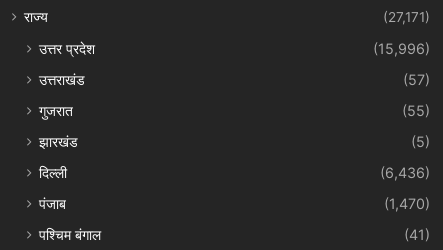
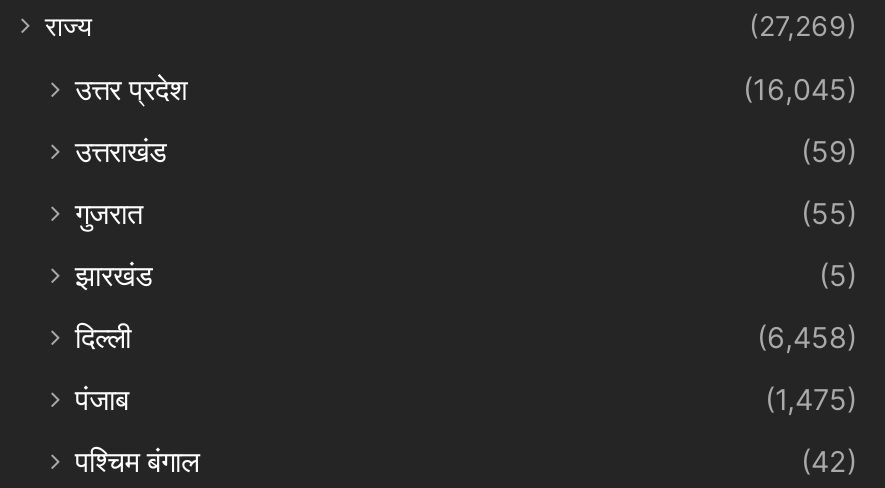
[383,9,430,25] (27,171) -> [749,10,857,42] (27,269)
[373,40,430,57] (15,996) -> [743,72,857,106] (16,045)
[403,71,430,88] (57) -> [801,134,857,168] (59)
[380,164,430,181] (6,436) -> [757,320,857,354] (6,458)
[384,195,430,212] (1,470) -> [765,382,857,416] (1,475)
[404,226,430,243] (41) -> [801,444,857,478] (42)

